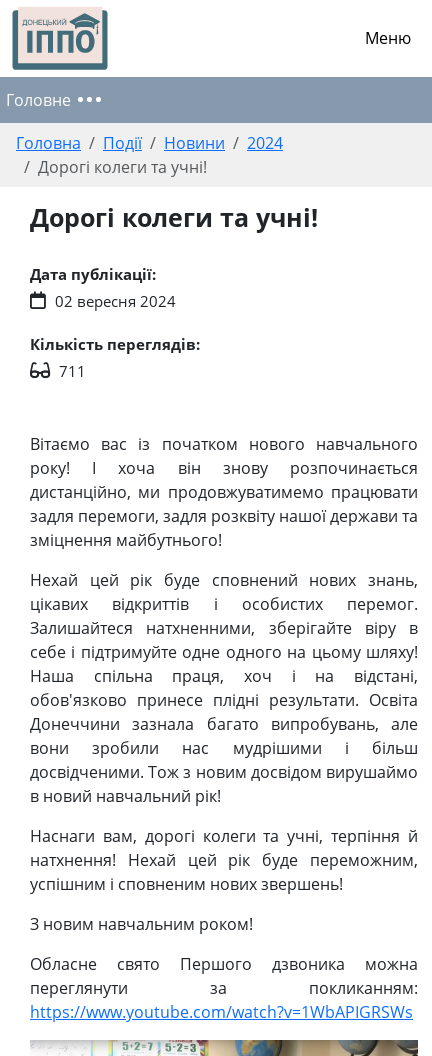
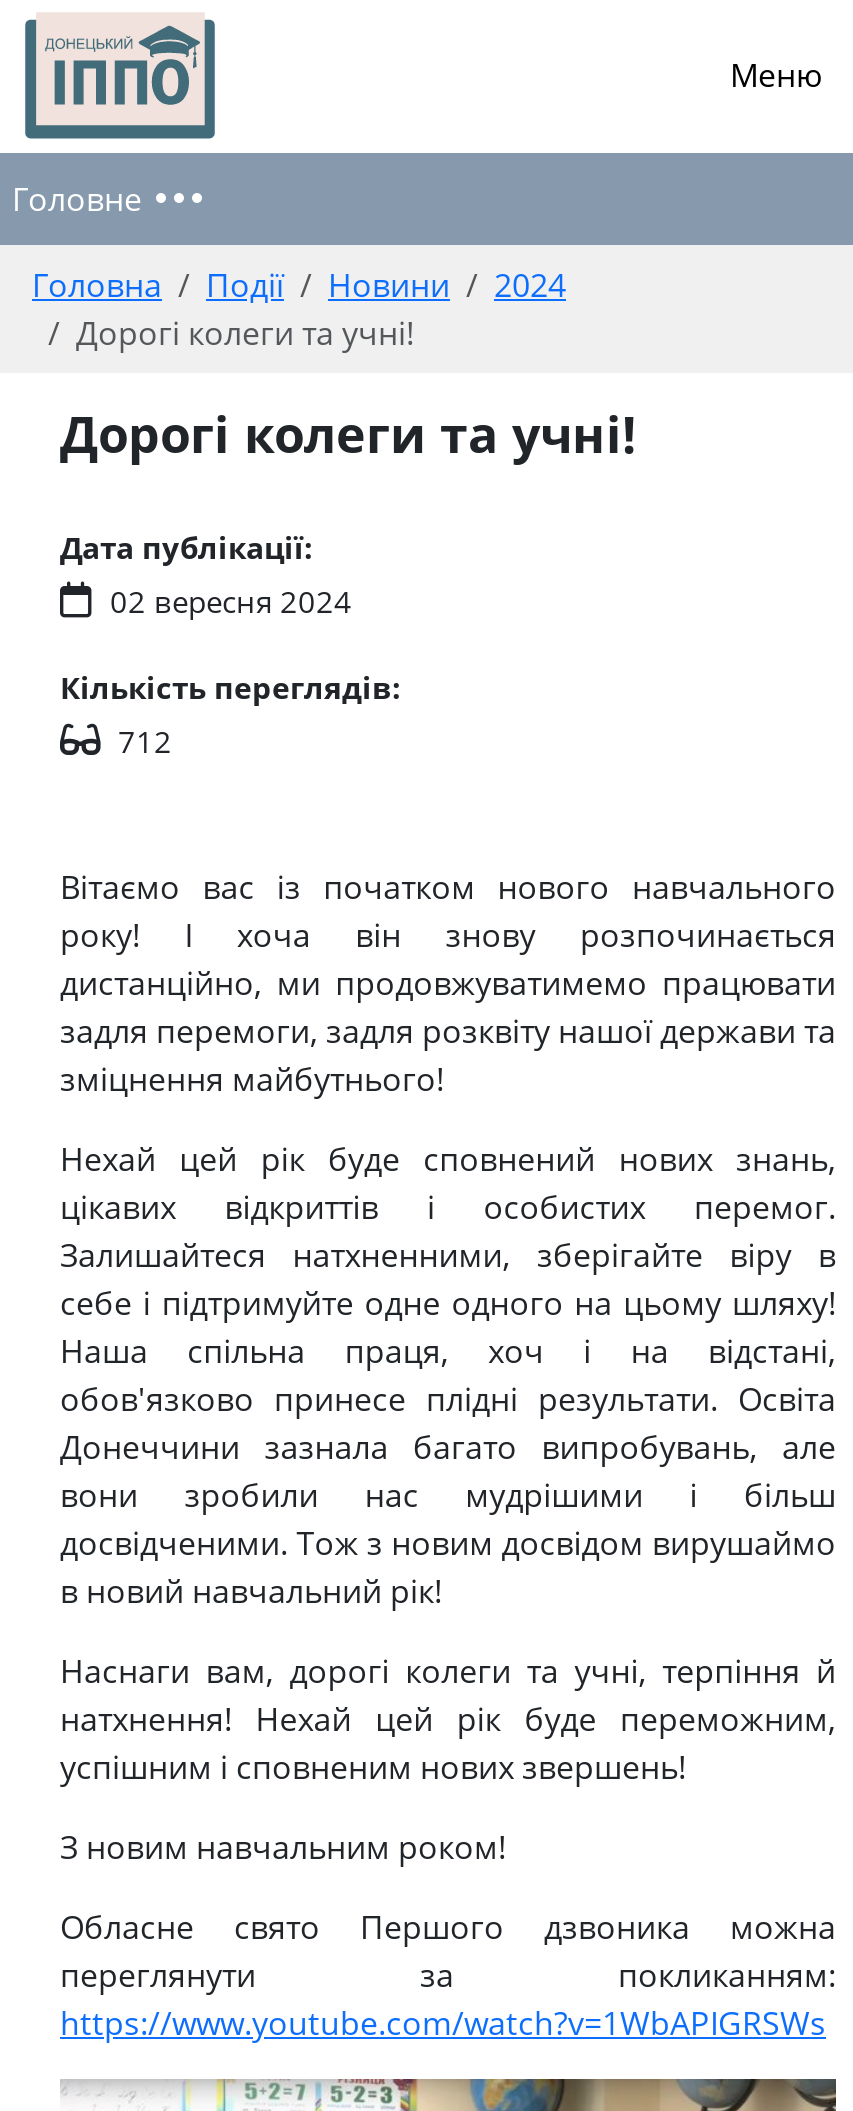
[59,361,86,381] 711 -> [118,720,172,760] 712

